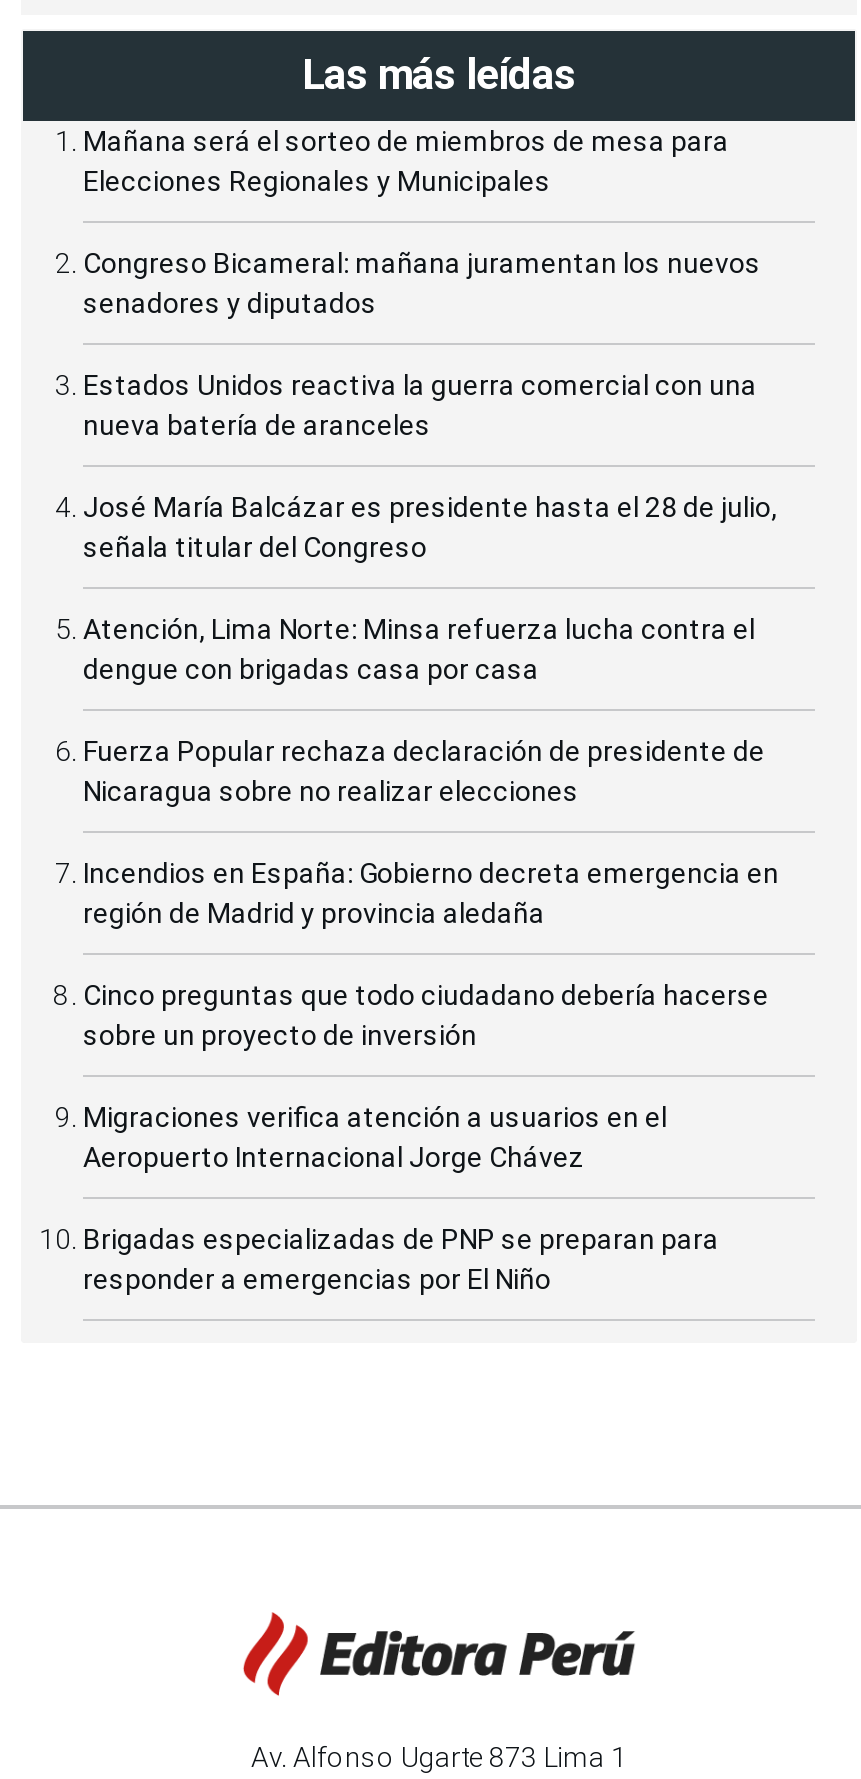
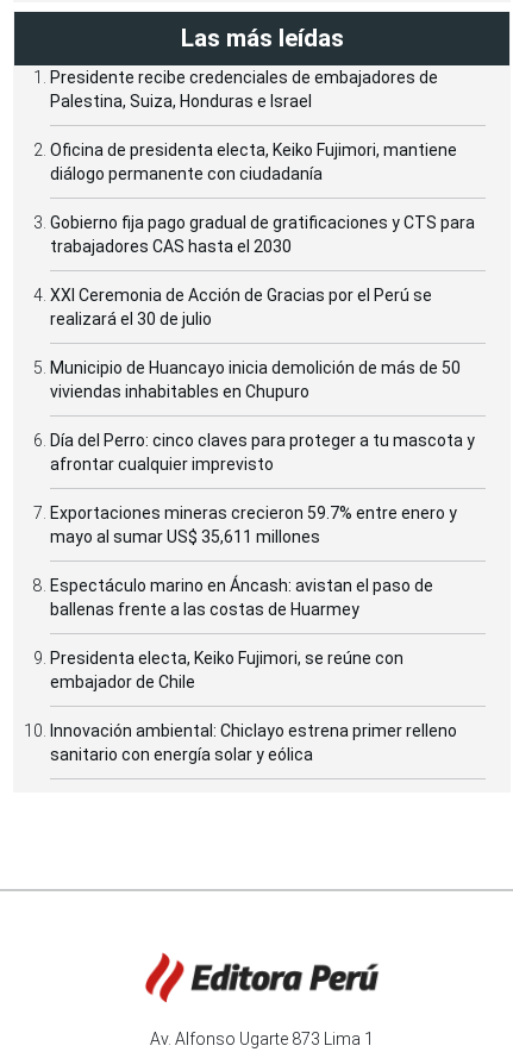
[83,125,729,197] Mañana será el sorteo de miembros de mesa para | Elecciones Regionales y Municipales -> [50,68,438,110] Presidente recibe credenciales de embajadores de | Palestina, Suiza, Honduras e Israel
[83,247,761,319] Congreso Bicameral: mañana juramentan los nuevos | senadores y diputados -> [50,140,457,183] Oficina de presidenta electa, Keiko Fujimori, mantiene | diálogo permanente con ciudadanía
[83,369,757,441] Estados Unidos reactiva la guerra comercial con una | nueva batería de aranceles -> [50,213,475,256] Gobierno fija pago gradual de gratificaciones y CTS para | trabajadores CAS hasta el 2030
[83,491,777,563] José María Balcázar es presidente hasta el 28 de julio, | señala titular del Congreso -> [50,285,432,328] XXI Ceremonia de Acción de Gracias por el Perú se | realizará el 30 de julio
[83,613,755,685] Atención, Lima Norte: Minsa refuerza lucha contra el | dengue con brigadas casa por casa -> [50,358,461,401] Municipio de Huancayo inicia demolición de más de 50 | viviendas inhabitables en Chupuro
[83,735,765,807] Fuerza Popular rechaza declaración de presidente de | Nicaragua sobre no realizar elecciones -> [50,431,475,473] Día del Perro: cinco claves para proteger a tu mascota y | afrontar cualquier imprevisto
[83,857,779,929] Incendios en España: Gobierno decreta emergencia en | región de Madrid y provincia aledaña -> [50,503,457,546] Exportaciones mineras crecieron 59.7% entre enero y | mayo al sumar US$ 35,611 millones
[83,979,769,1051] Cinco preguntas que todo ciudadano debería hacerse | sobre un proyecto de inversión -> [50,576,433,619] Espectáculo marino en Áncash: avistan el paso de | ballenas frente a las costas de Huarmey
[83,1101,667,1173] Migraciones verifica atención a usuarios en el | Aeropuerto Internacional Jorge Chávez -> [50,648,403,691] Presidenta electa, Keiko Fujimori, se reúne con | embajador de Chile
[83,1223,719,1295] Brigadas especializadas de PNP se preparan para | responder a emergencias por El Niño -> [50,721,457,764] Innovación ambiental: Chiclayo estrena primer relleno | sanitario con energía solar y eólica

